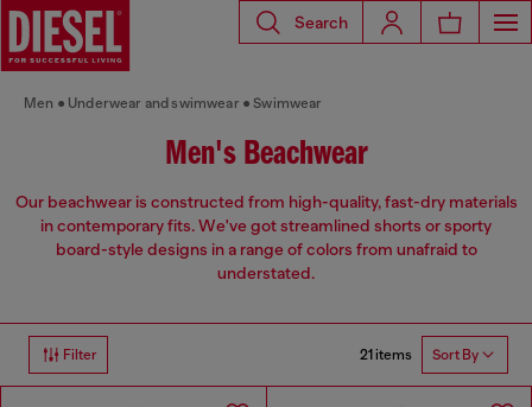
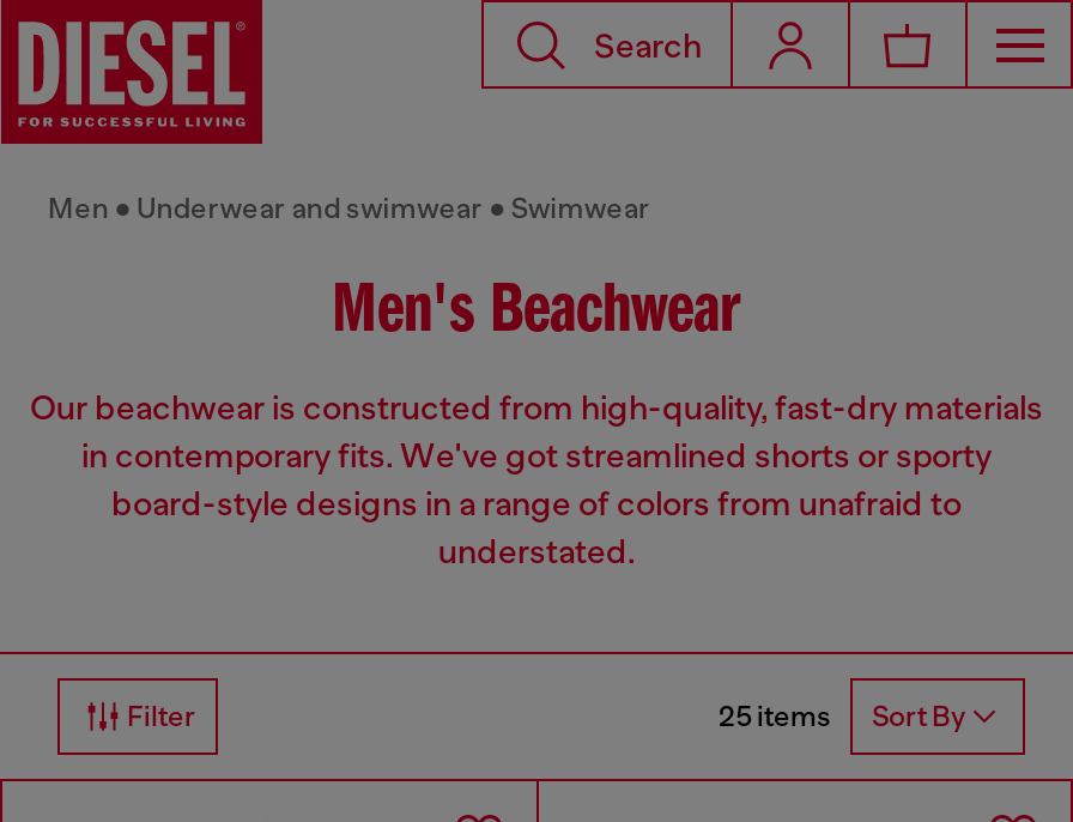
[360,346,479,364] 21 items Sort By -> [719,700,965,734] 25 items Sort By

